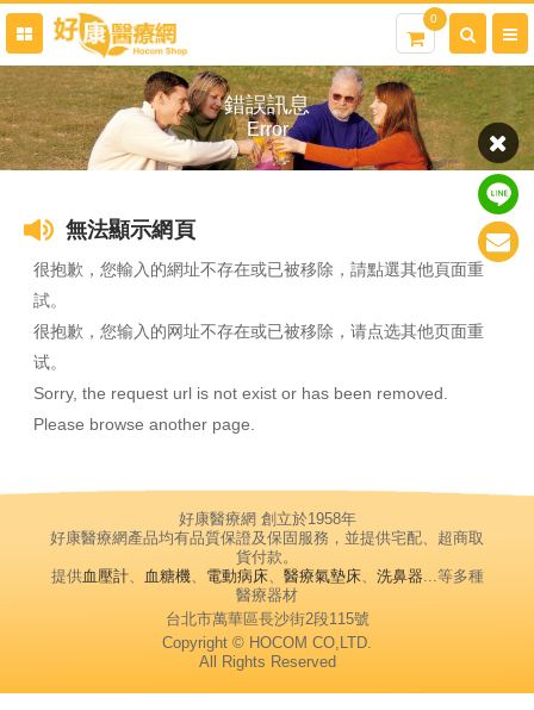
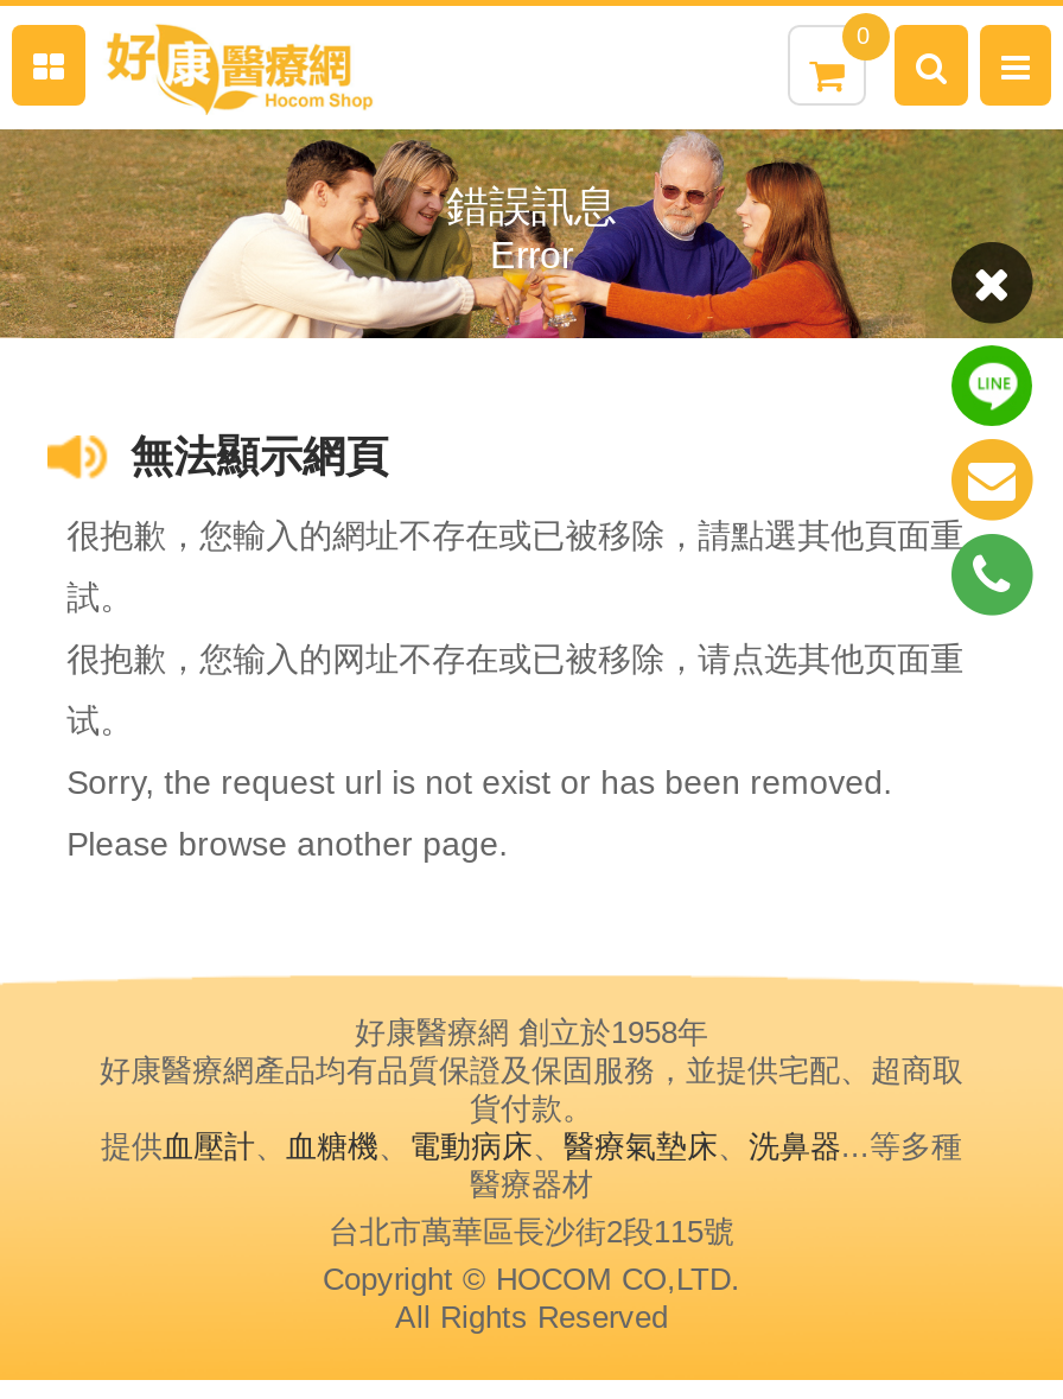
none -> [949,530,1035,618] [image]

